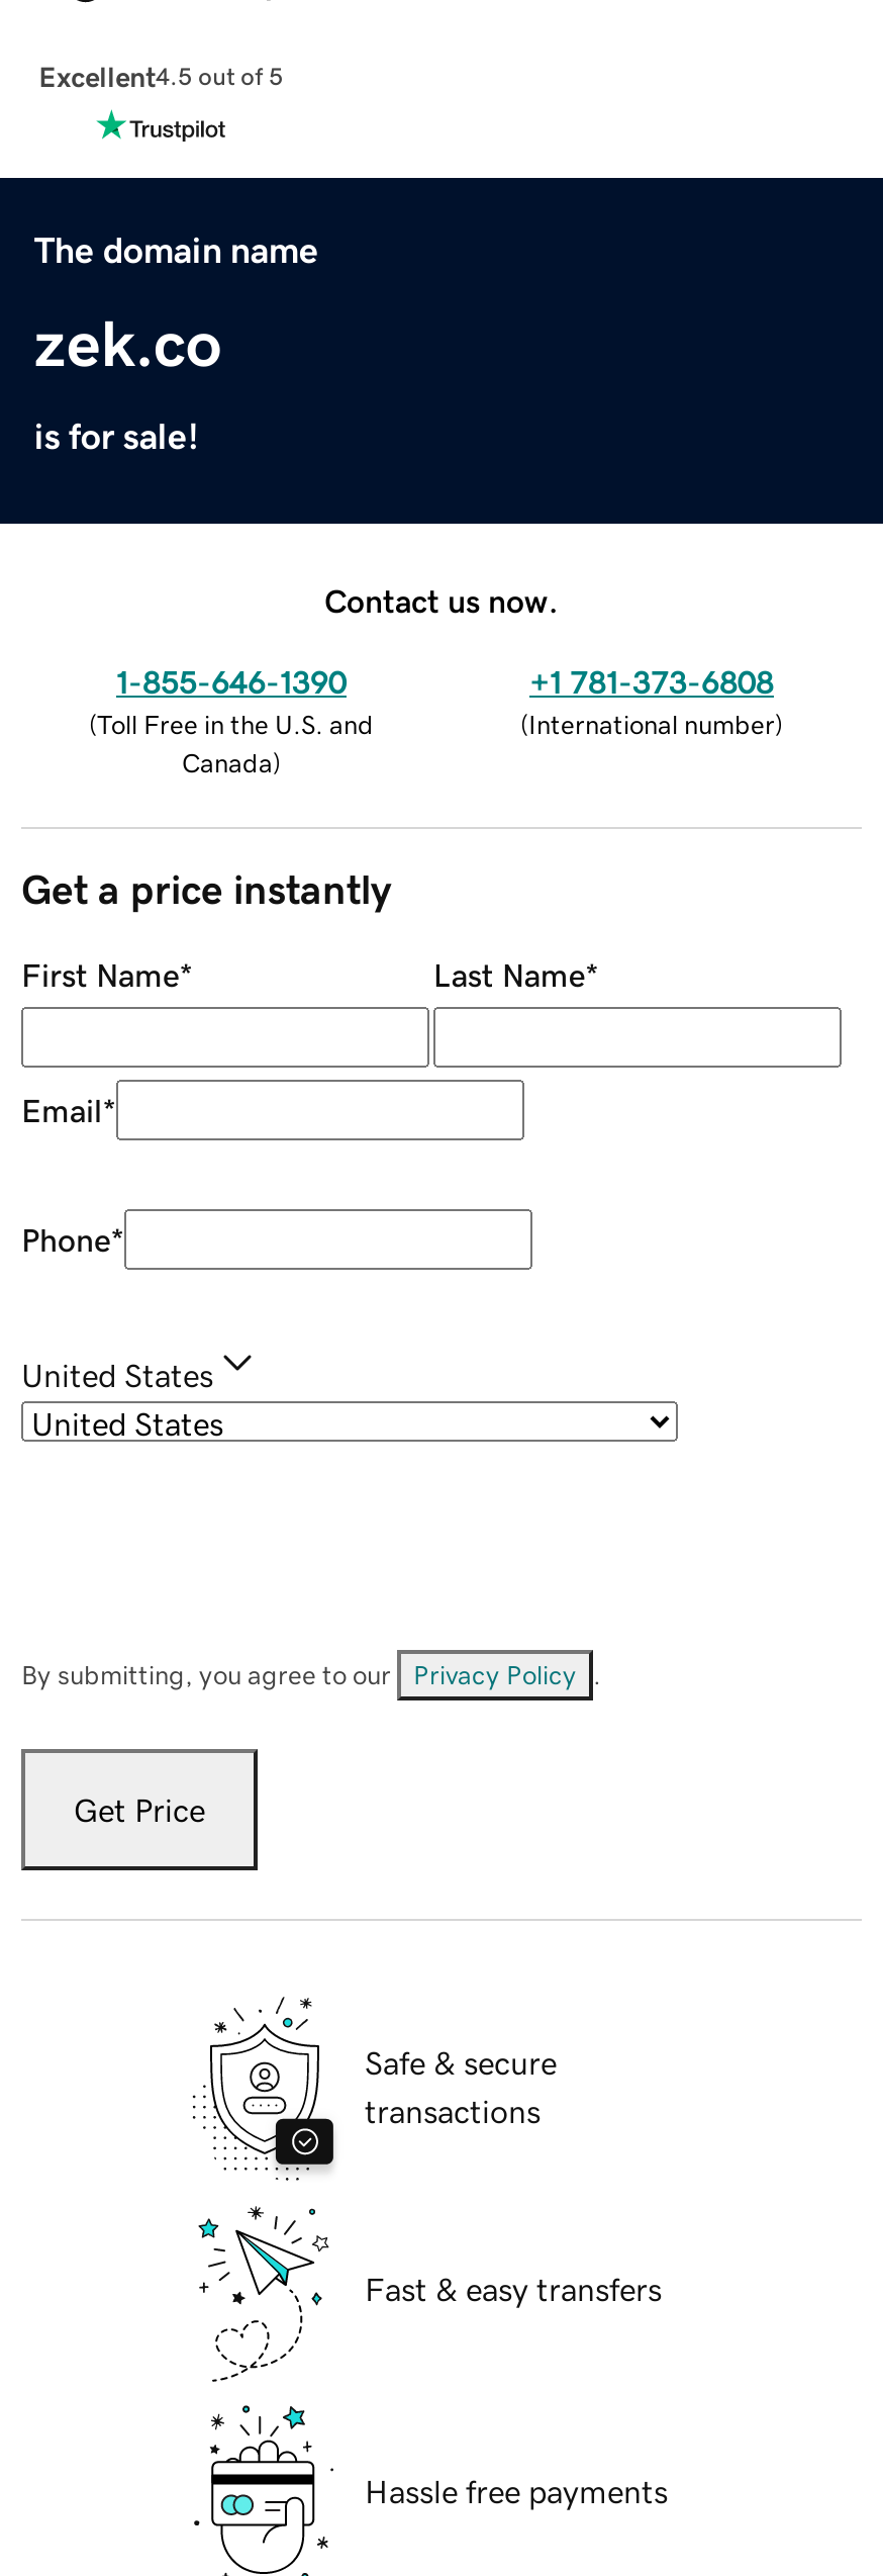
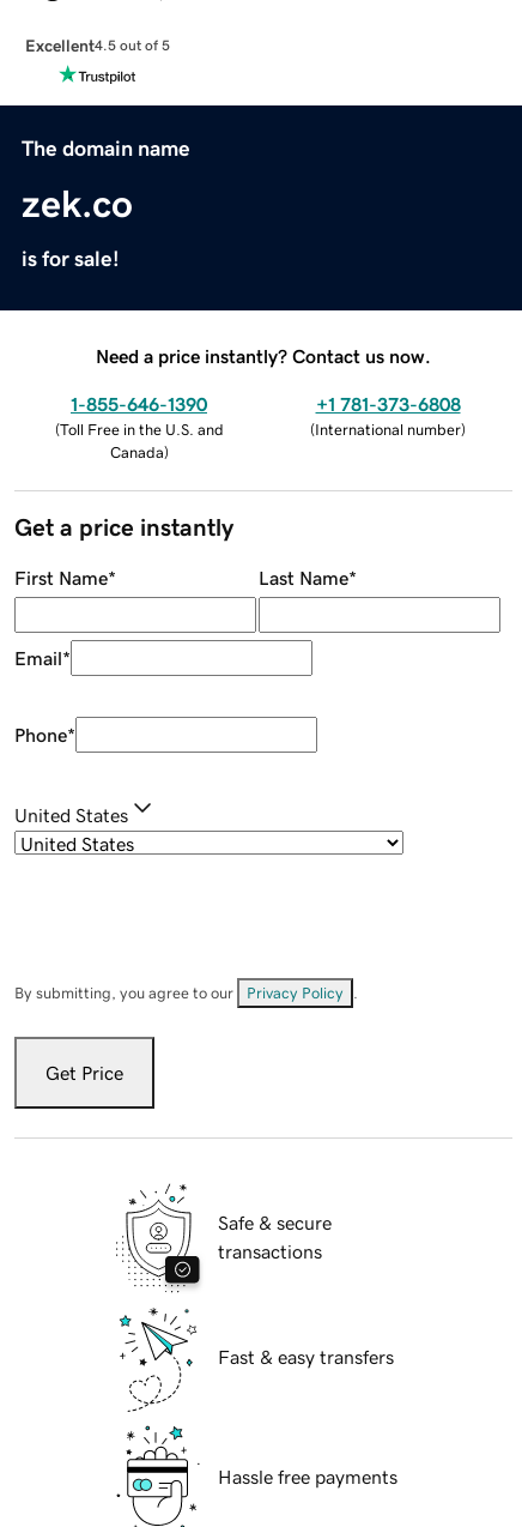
[324,584,559,616] Contact us now. -> [96,346,431,365] Need a price instantly? Contact us now.

